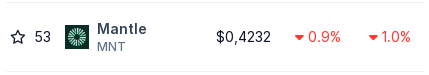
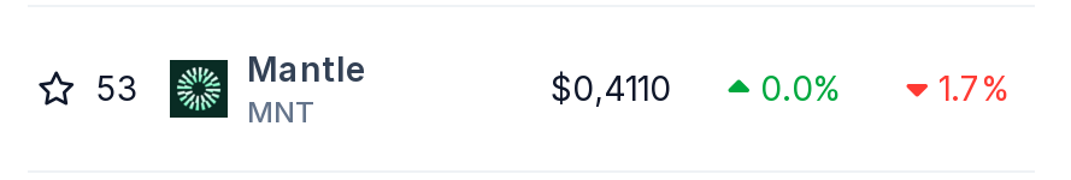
[216,28,271,45] $0,4232 -> [551,66,671,107] $0,4110
[308,28,341,45] 0.9% -> [760,66,840,107] 0.0%
[382,28,411,45] 1.0% -> [938,66,1008,107] 1.7%

